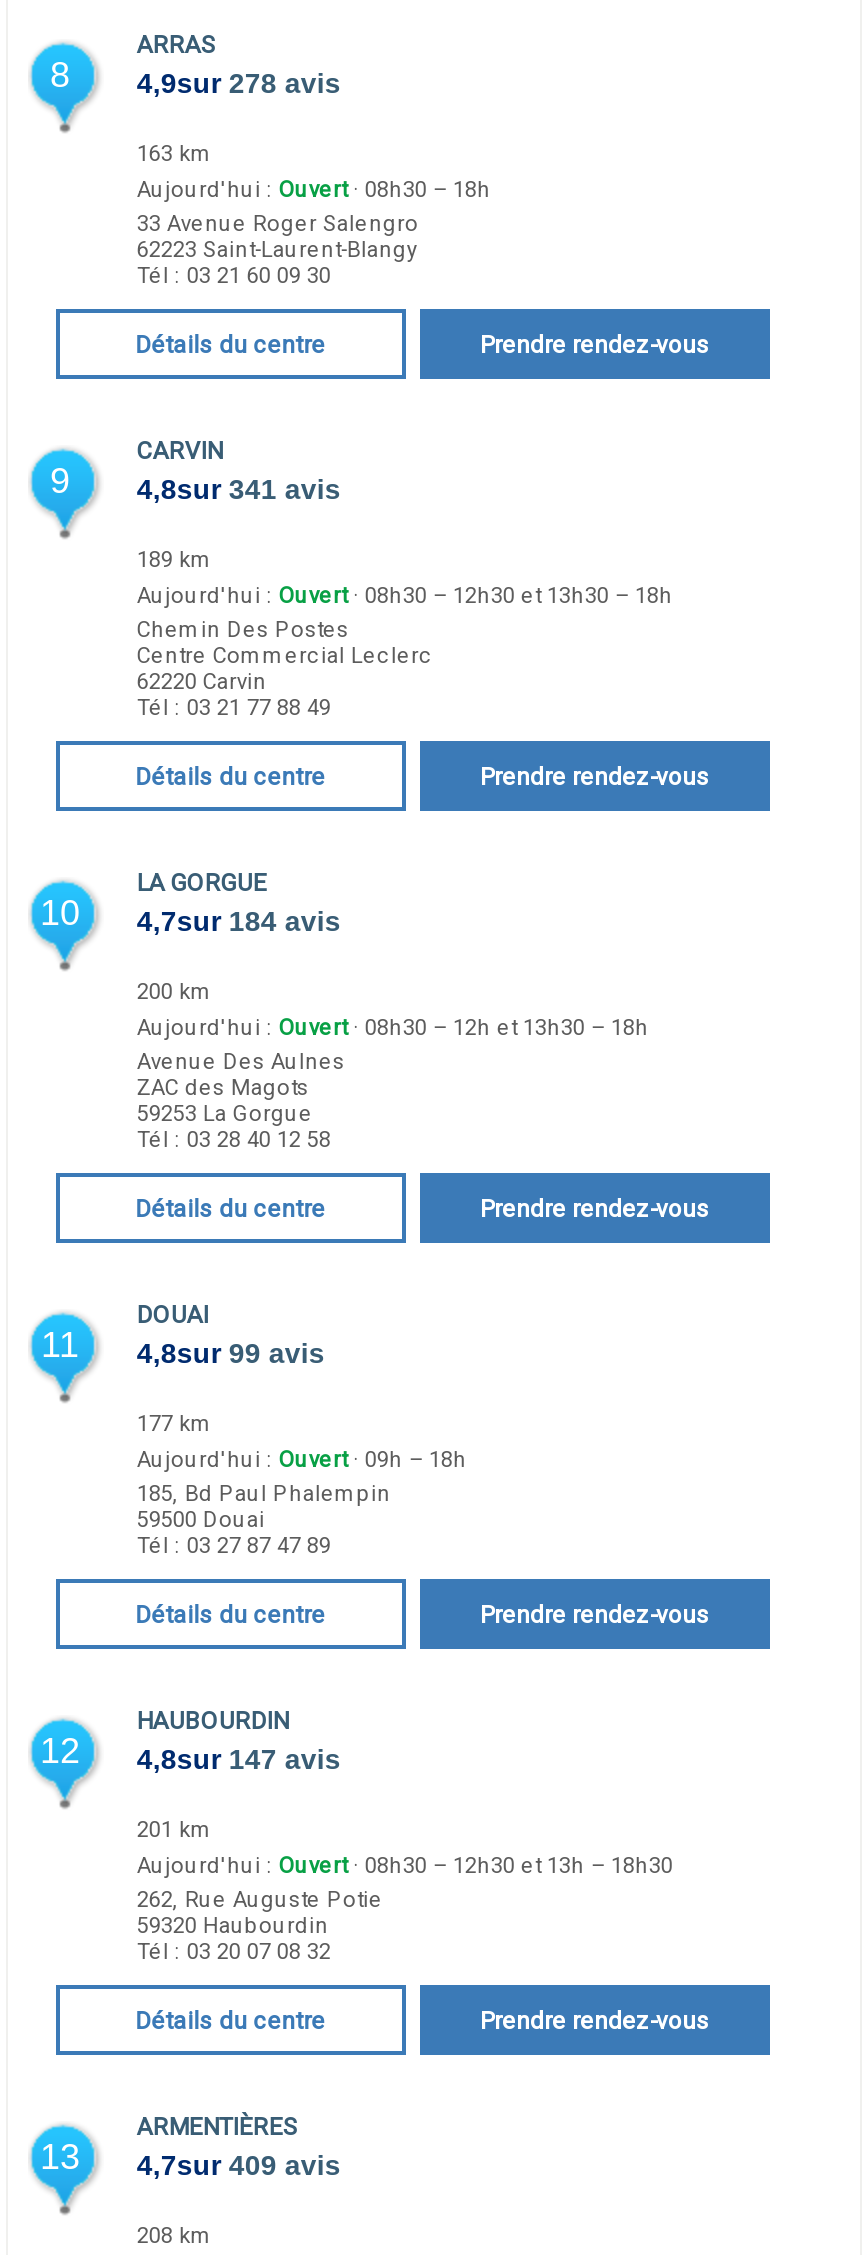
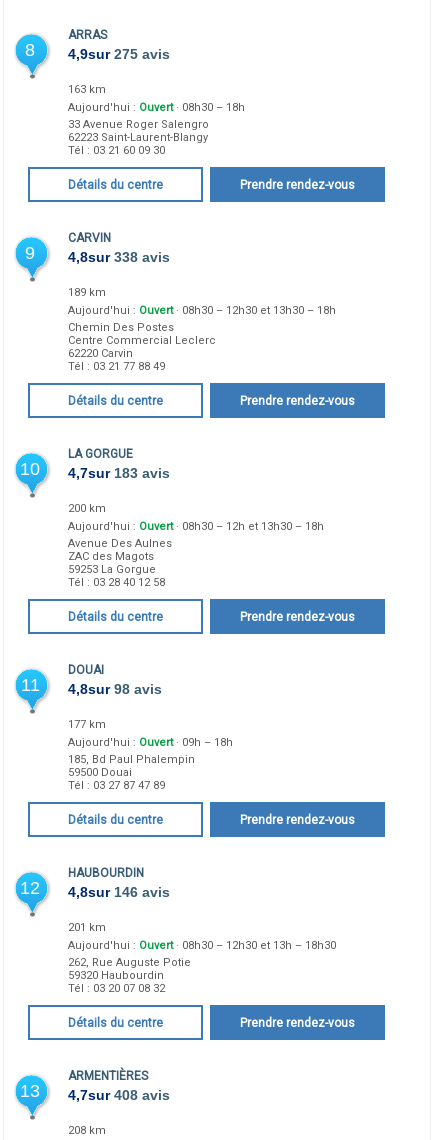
[137,67,341,99] 4,9sur 278 avis -> [68,46,170,62] 4,9sur 275 avis
[137,473,341,505] 4,8sur 341 avis -> [68,249,170,265] 4,8sur 338 avis
[40,893,341,937] 10 4,7sur 184 avis -> [20,459,170,481] 10 4,7sur 183 avis
[41,1325,325,1369] 11 4,8sur 99 avis -> [20,675,162,697] 11 4,8sur 98 avis
[40,1731,341,1775] 12 4,8sur 147 avis -> [20,878,170,900] 12 4,8sur 146 avis
[40,2137,341,2181] 13 4,7sur 409 avis -> [20,1081,170,1103] 13 4,7sur 408 avis

